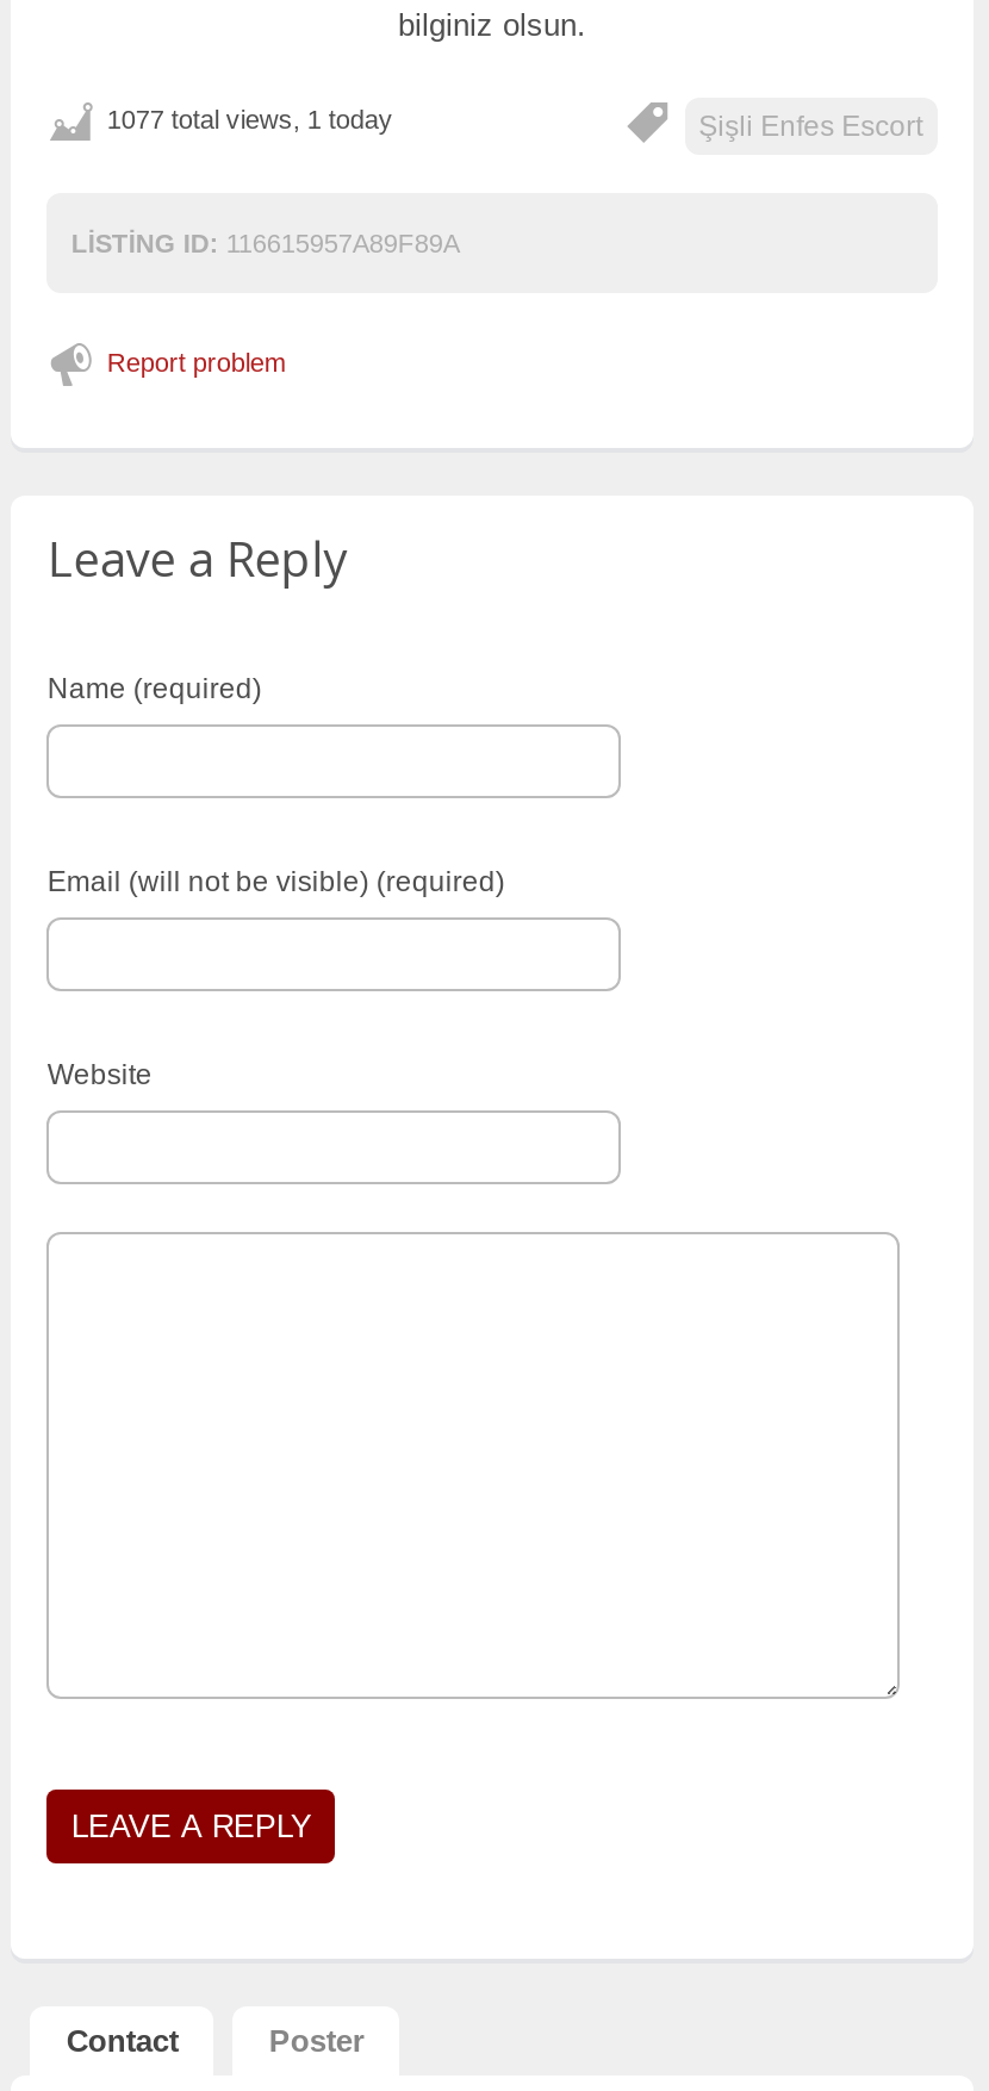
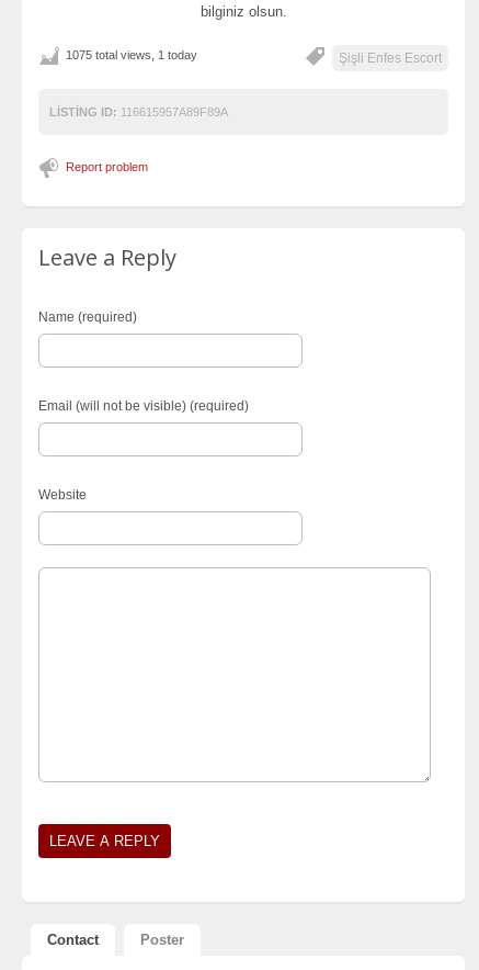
[107,105,393,133] 1077 total views, 1 today -> [66,48,198,61] 1075 total views, 1 today

